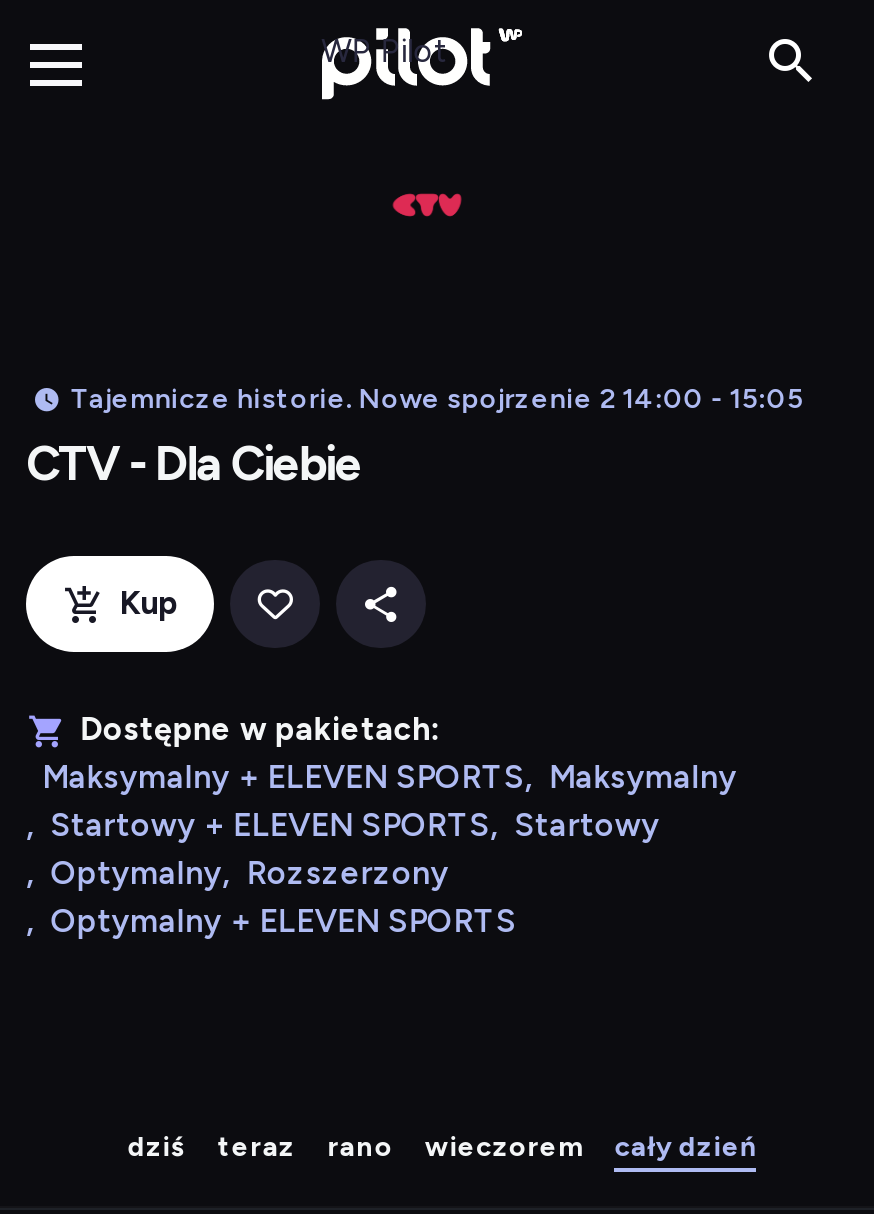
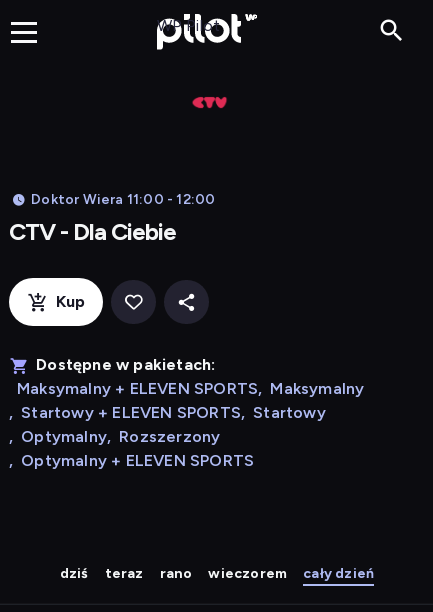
[70,382,803,416] Tajemnicze historie. Nowe spojrzenie 2 14:00 - 15:05 -> [31,191,215,208] Doktor Wiera 11:00 - 12:00

